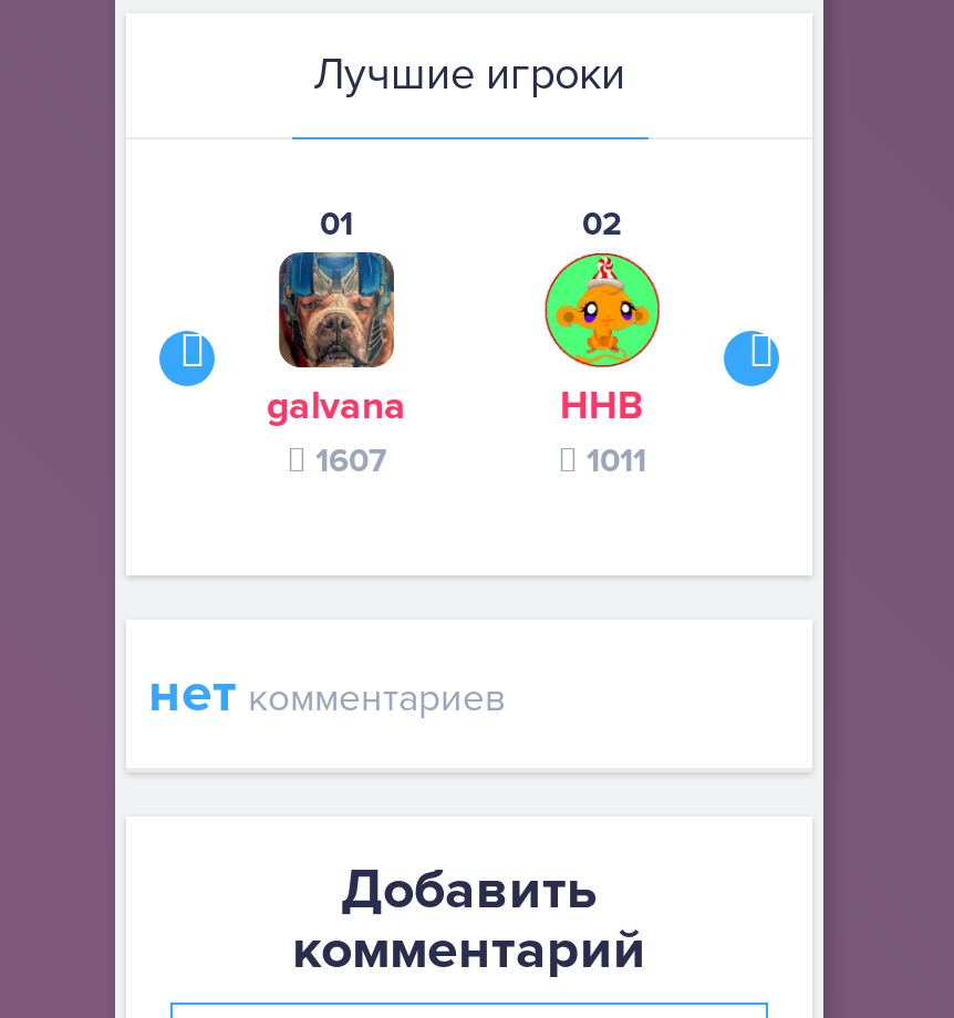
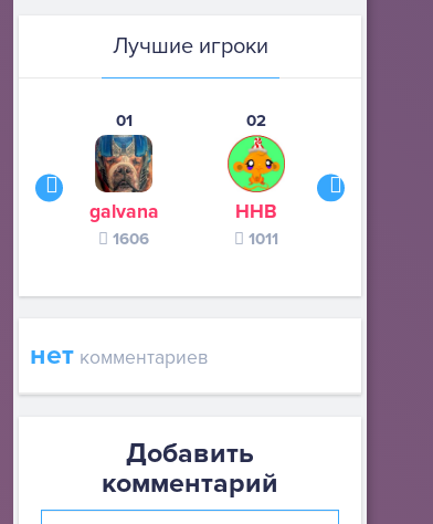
[307,441,386,481] 1607 -> [108,229,149,249] 1606

